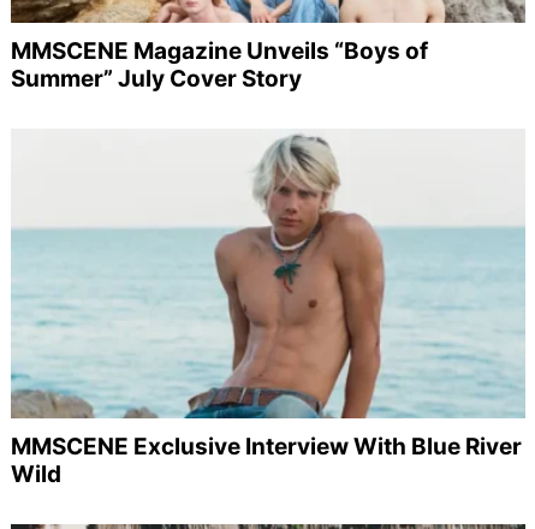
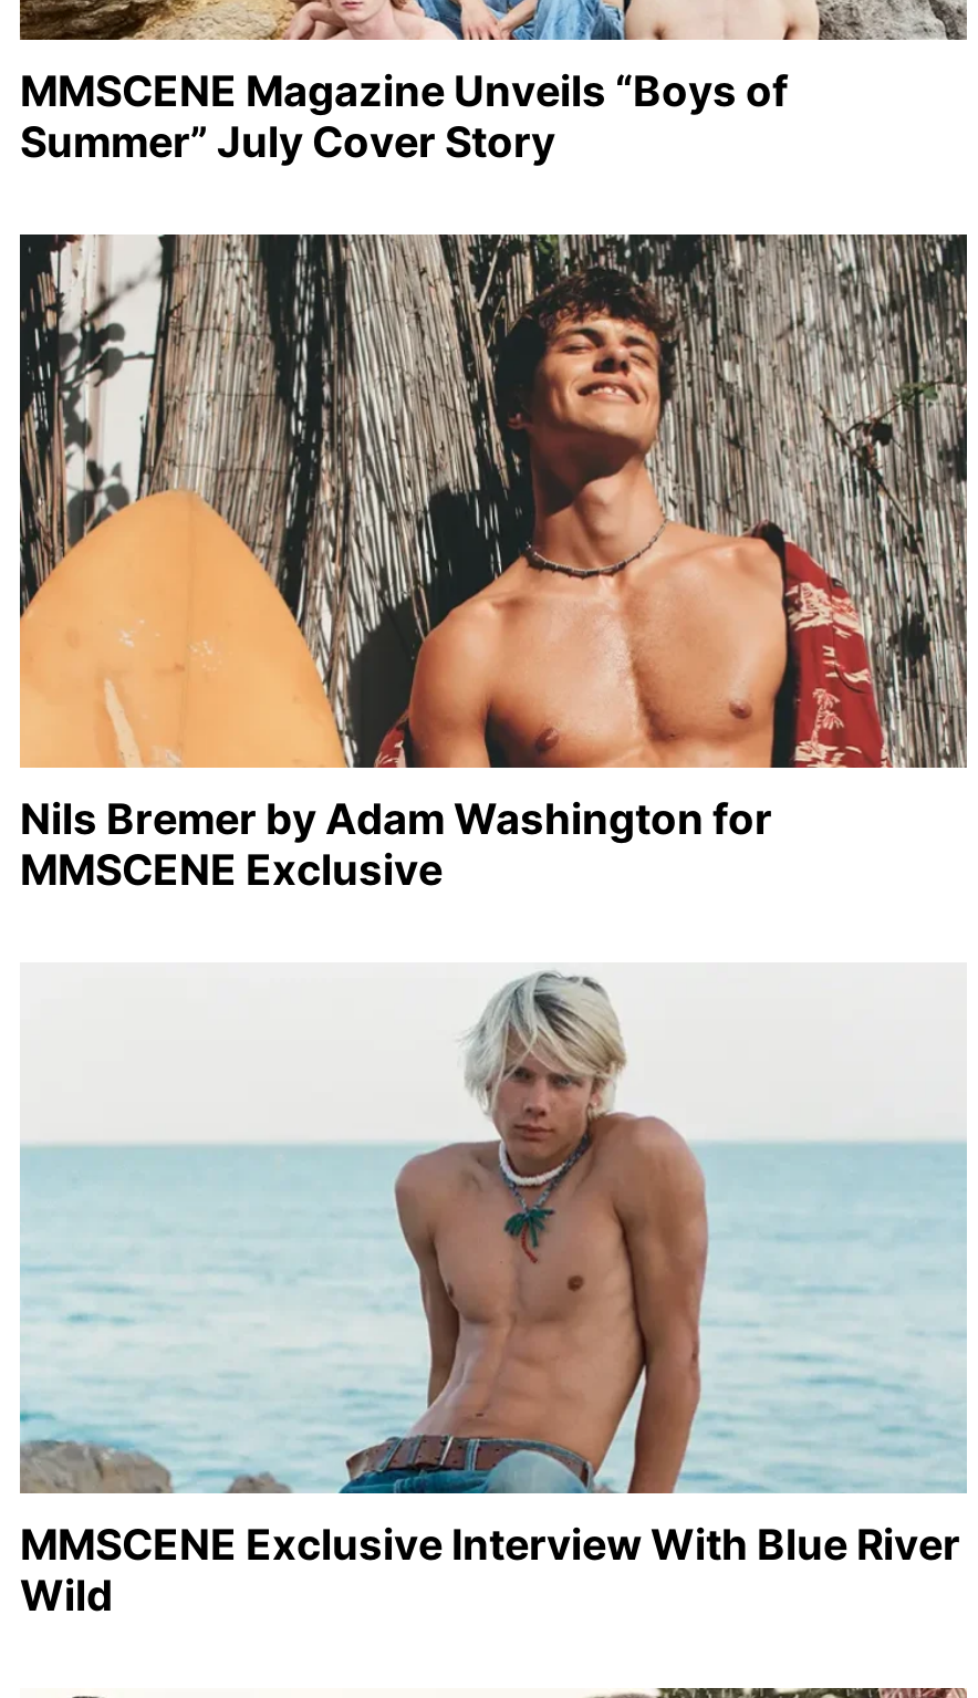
none -> [18,232,967,896] [image] | Nils Bremer by Adam Washington for | MMSCENE Exclusive

